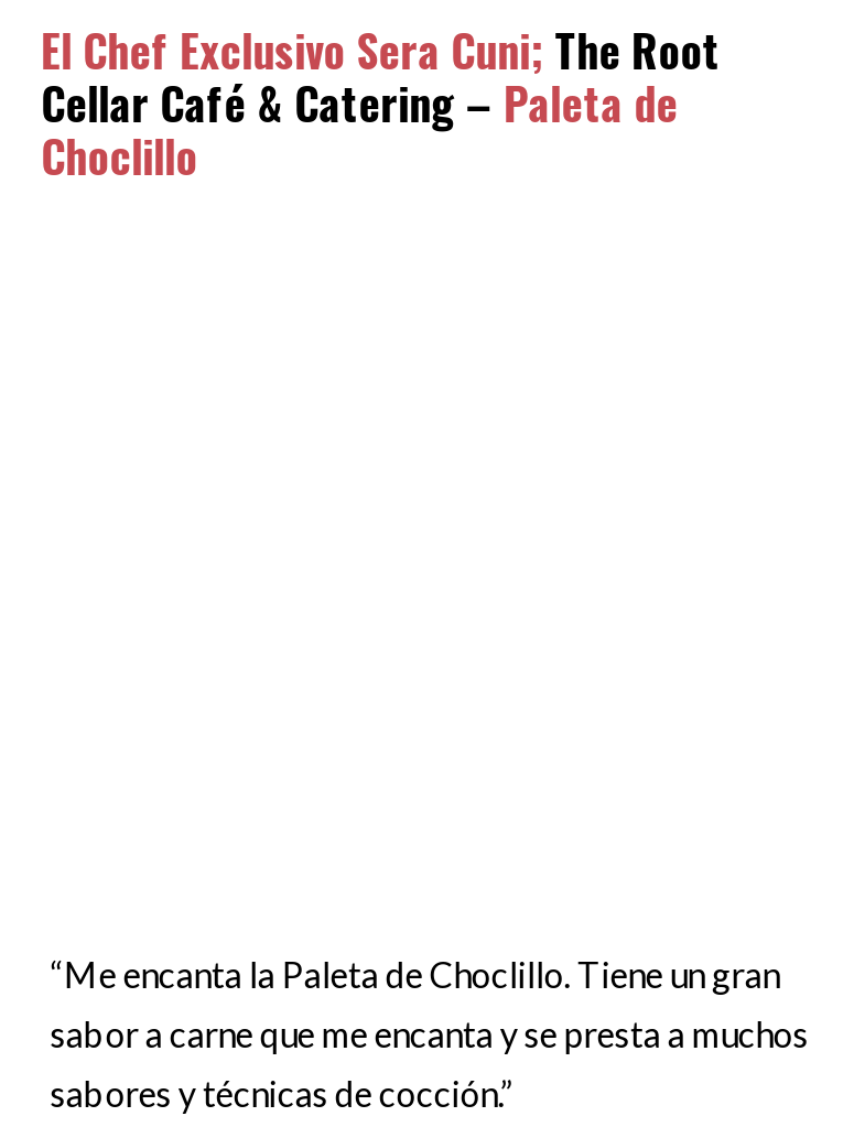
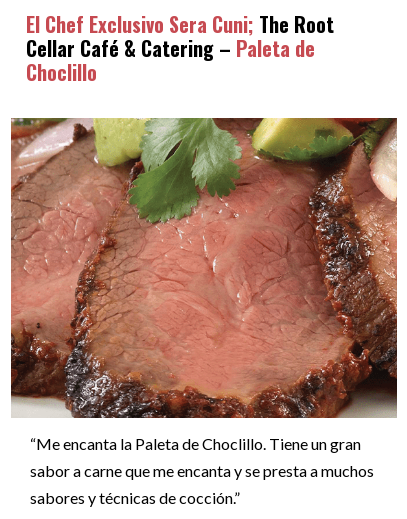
none -> [10,117,398,419] [image]

